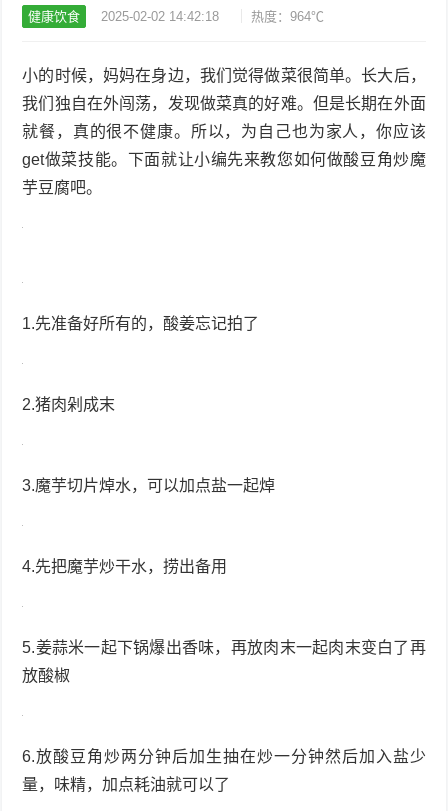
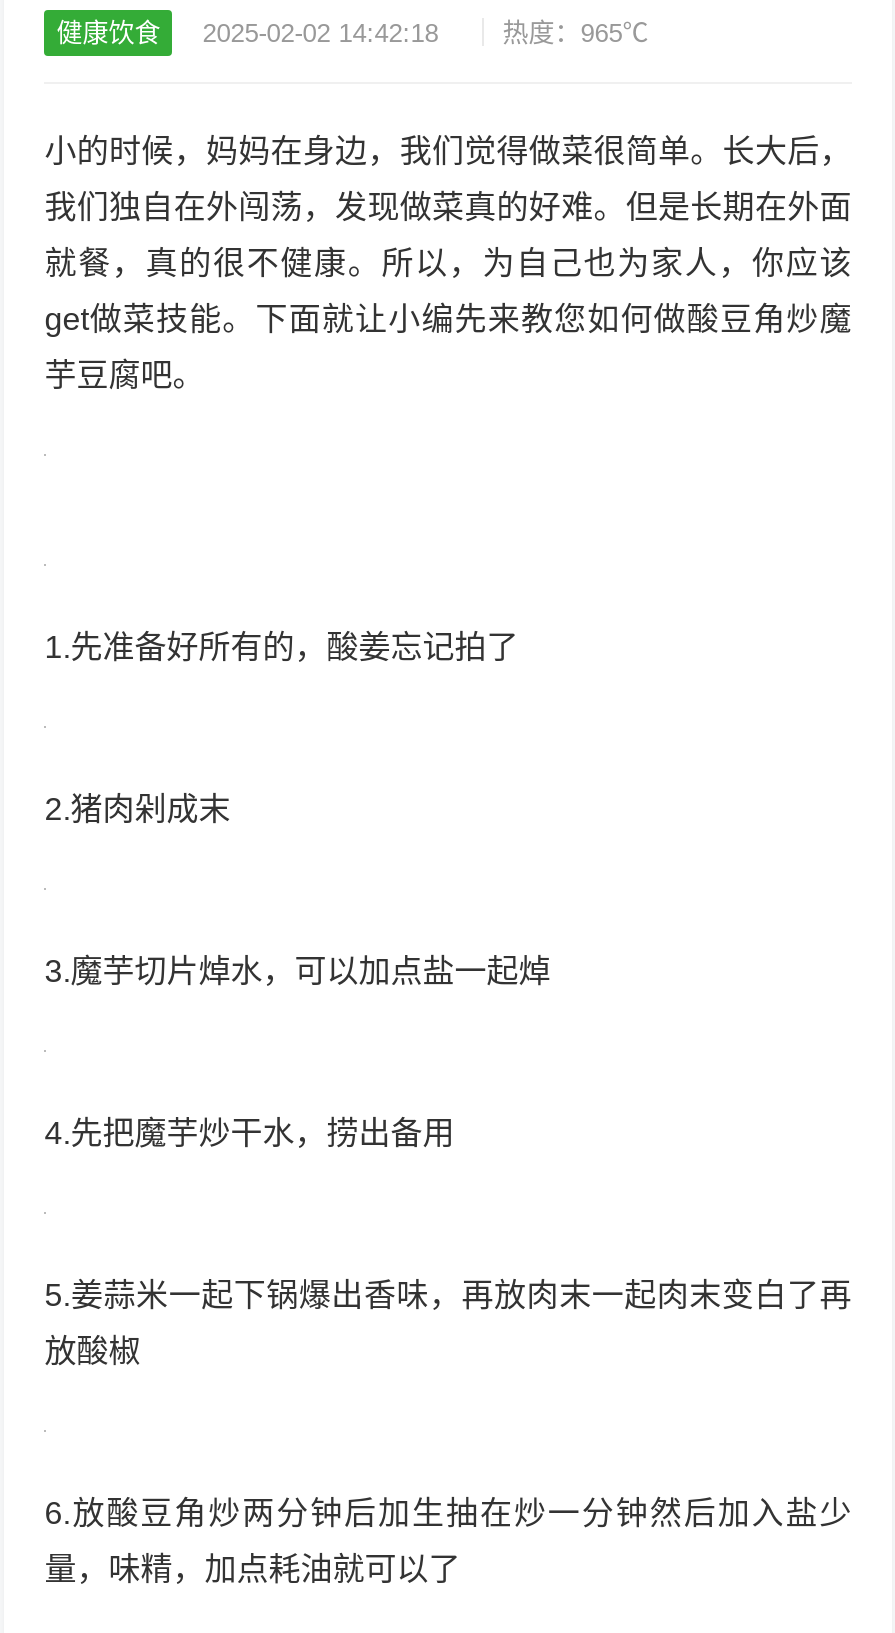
[251,9,324,24] 热度：964℃ -> [502,18,648,48] 热度：965℃

